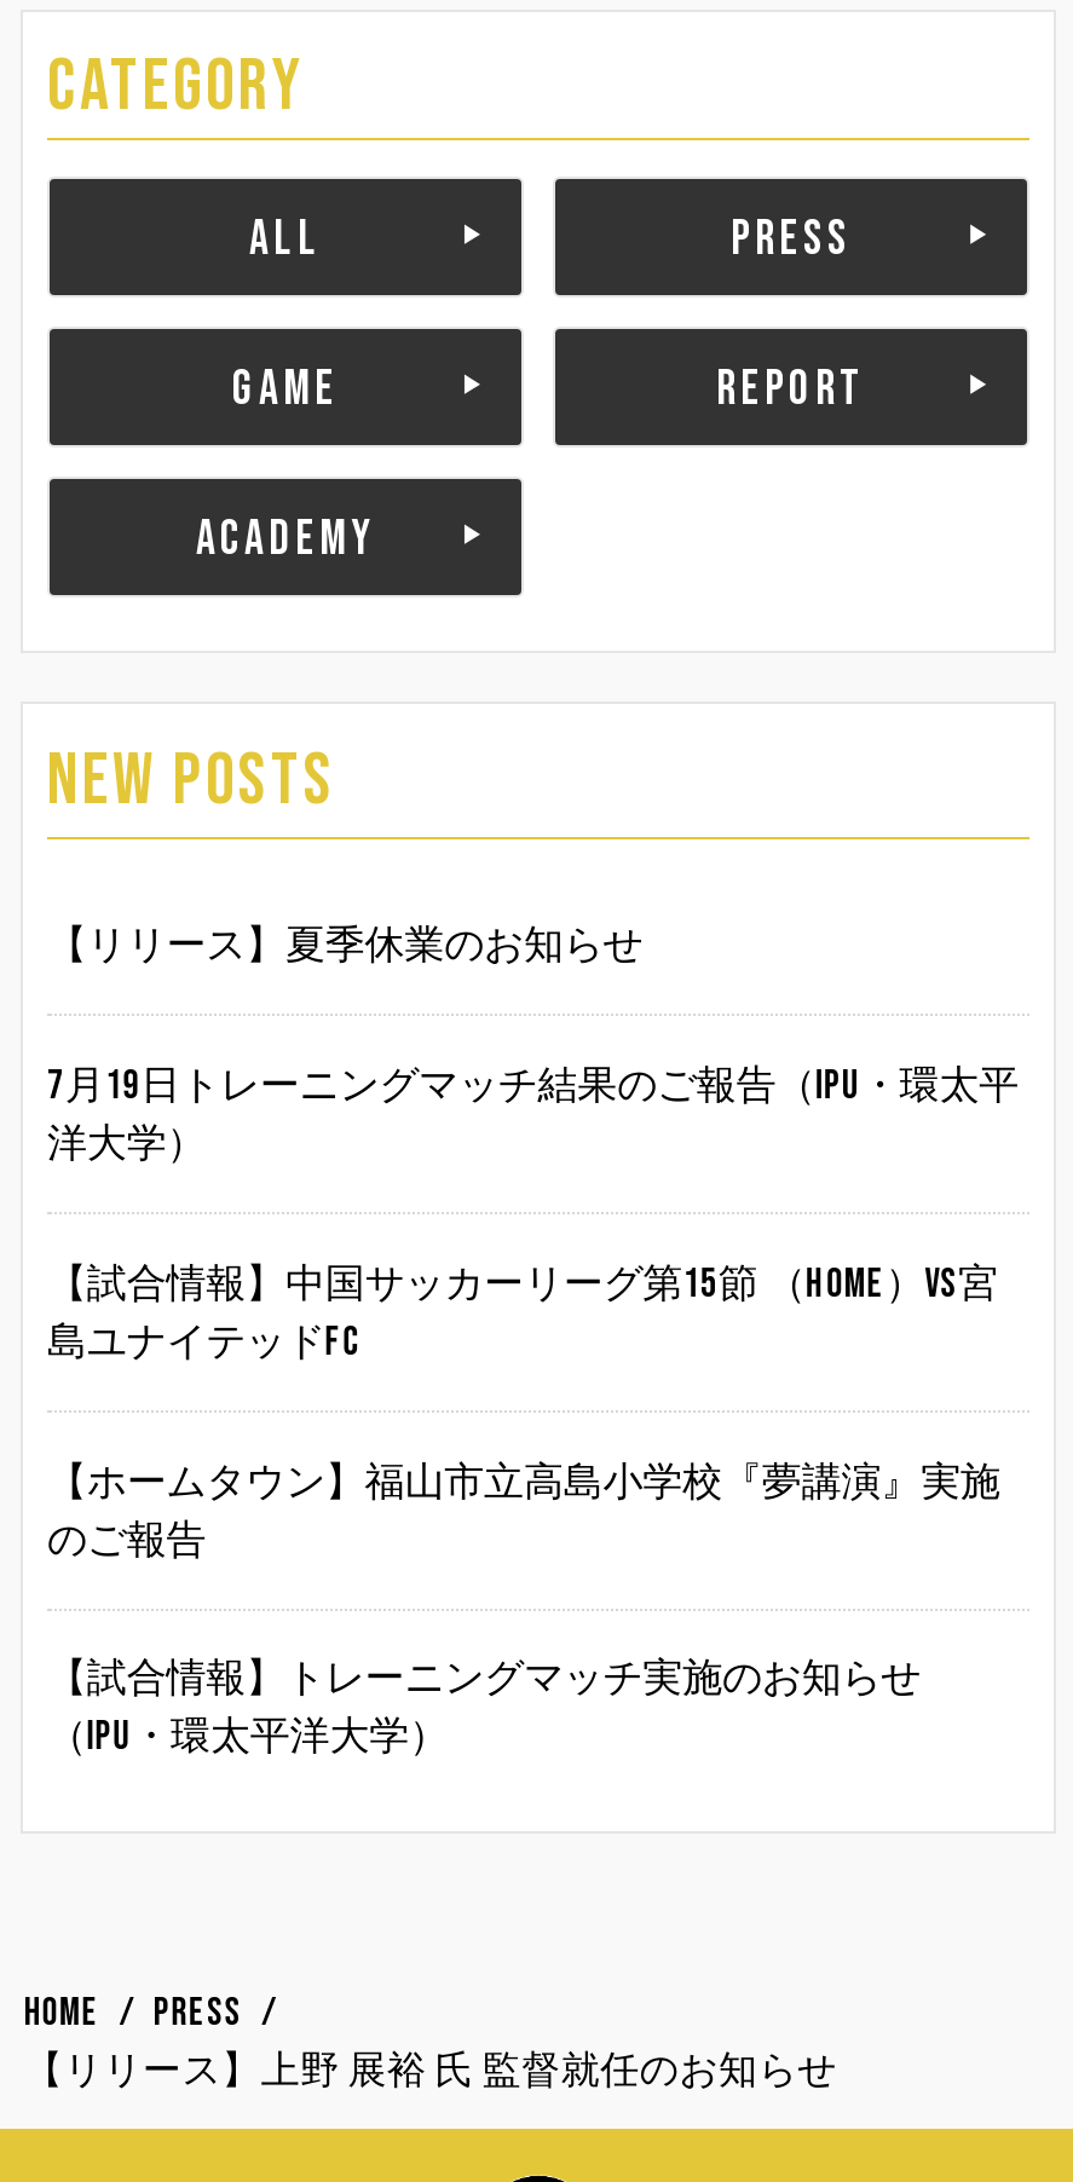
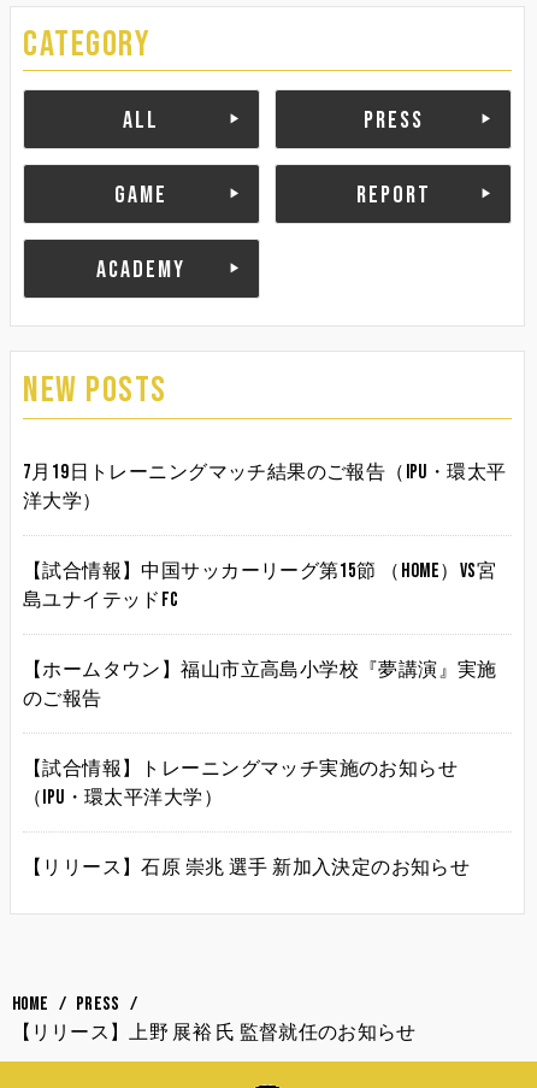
[47,921,643,970] 【リリース】夏季休業のお知らせ -> none
moved [47,1061,1019,1763] -> [23,460,506,809]: 7月19日トレーニングマッチ結果のご報告（IPU・環太平 | 洋大学） | 【試合情報】中国サッカーリーグ第15節 （HOME）vs宮 | 【ホームタウン】福山市立高島小学校『夢講演』実施 | のご報告 | 【試合情報】トレーニングマッチ実施のお知らせ | （IPU・環太平洋大学）
none -> [23,855,470,879] 【リリース】石原 崇兆 選手 新加入決定のお知らせ

